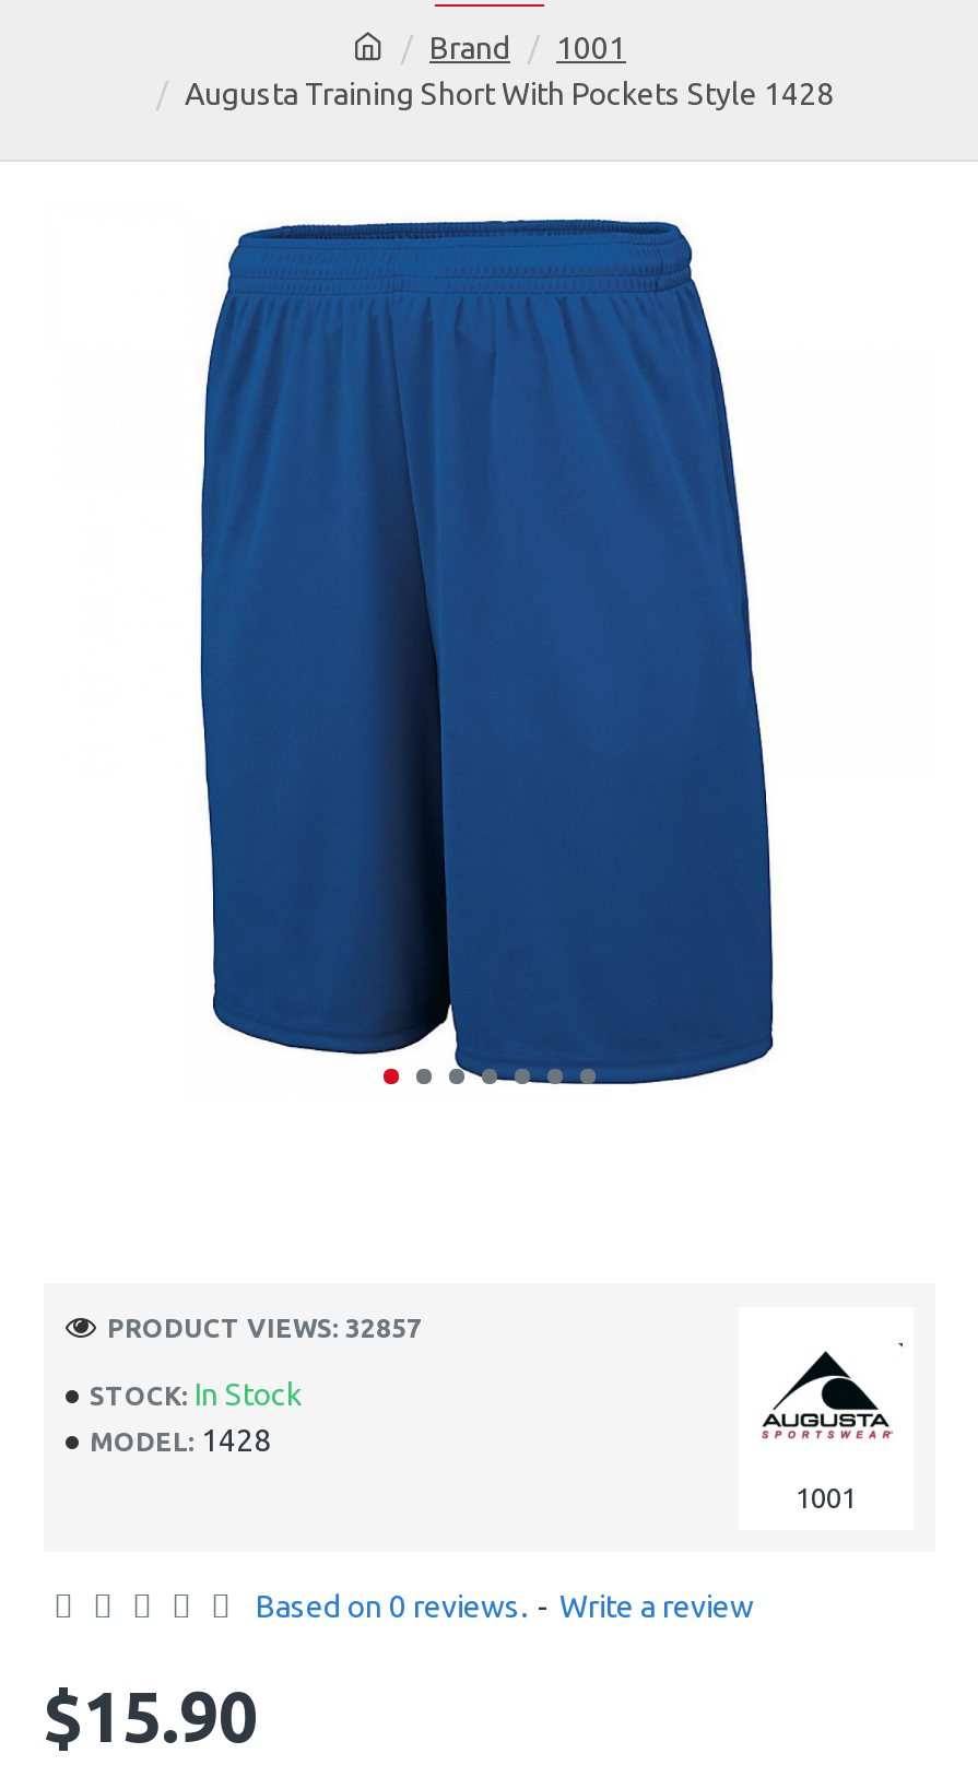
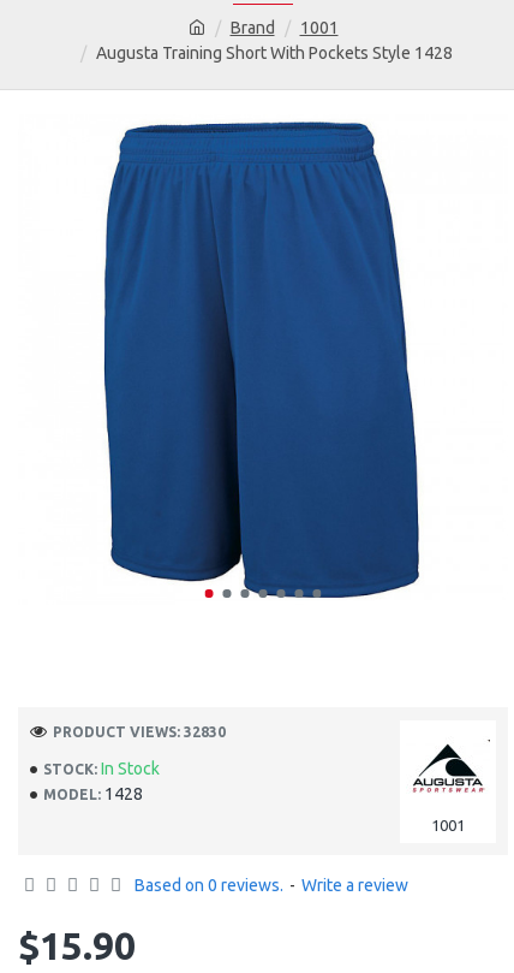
[107,1313,422,1341] PRODUCT VIEWS: 32857 -> [53,723,226,739] PRODUCT VIEWS: 32830

